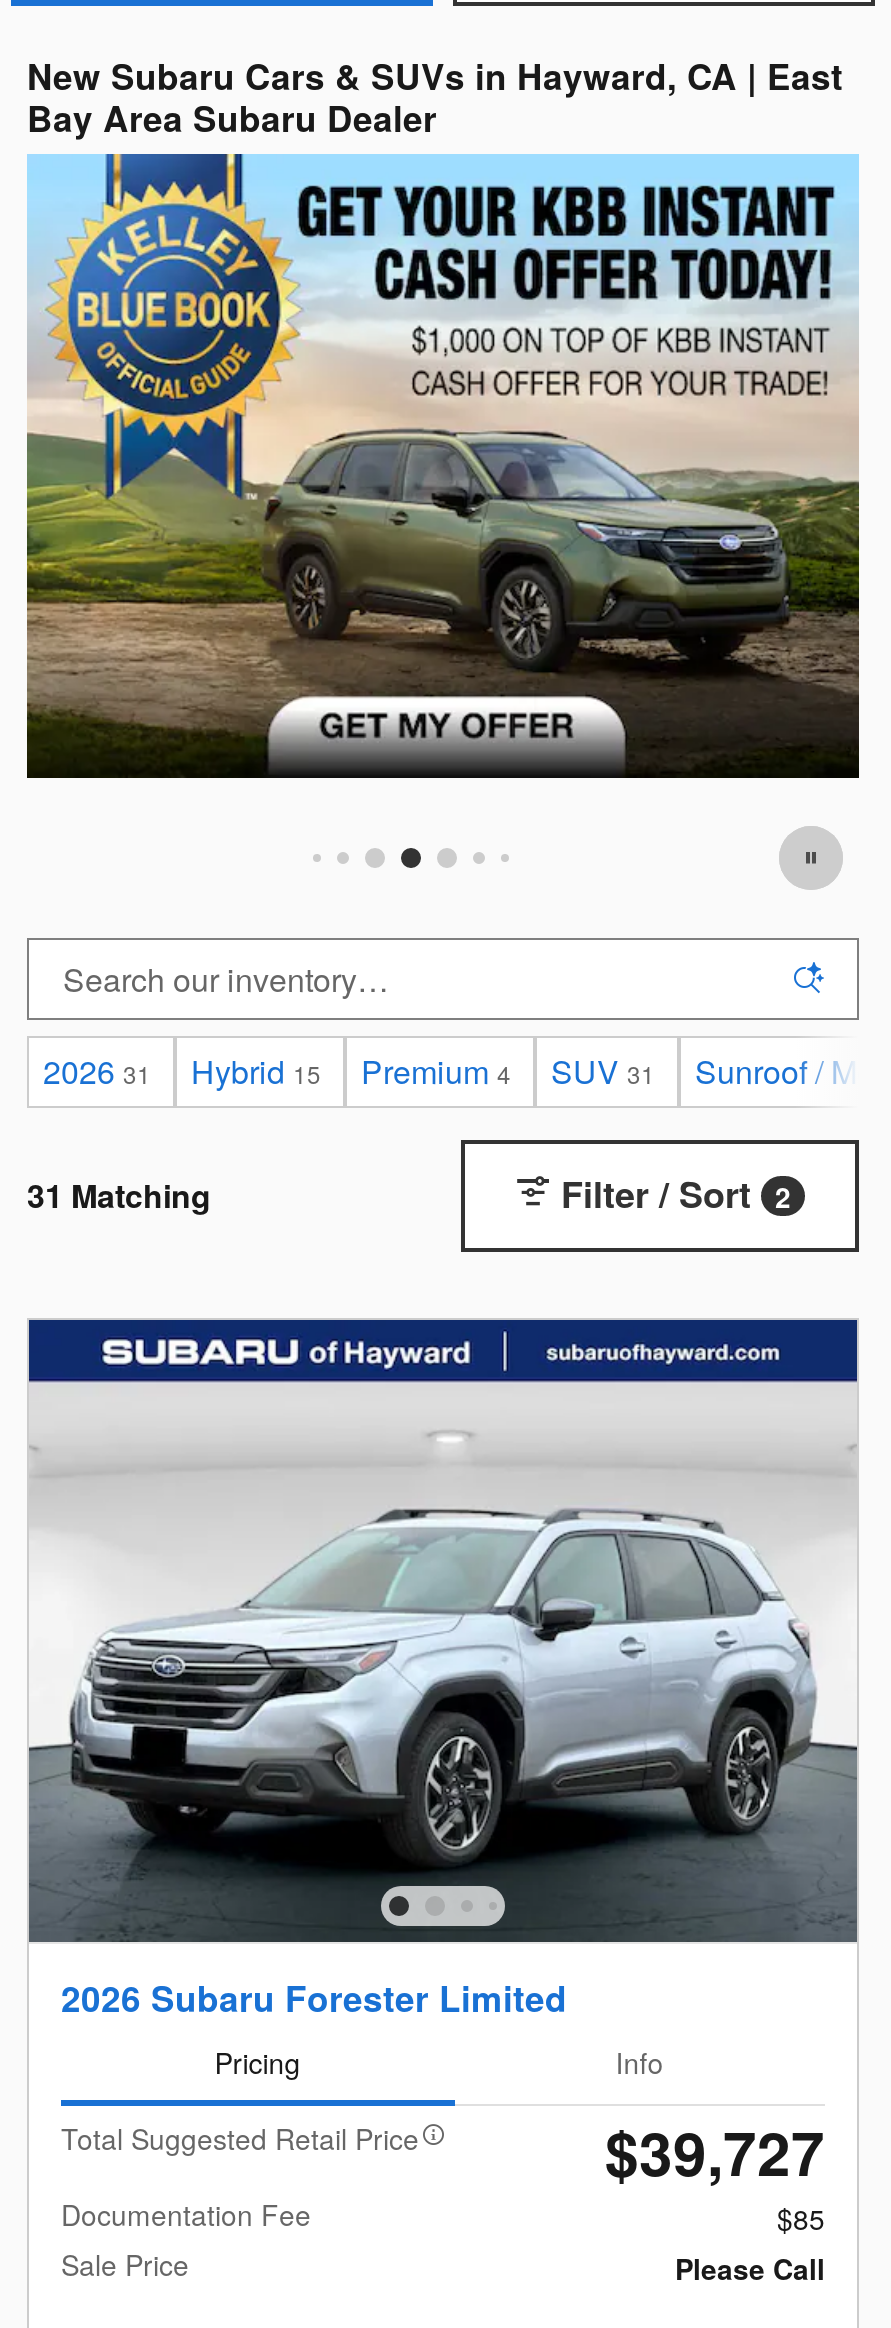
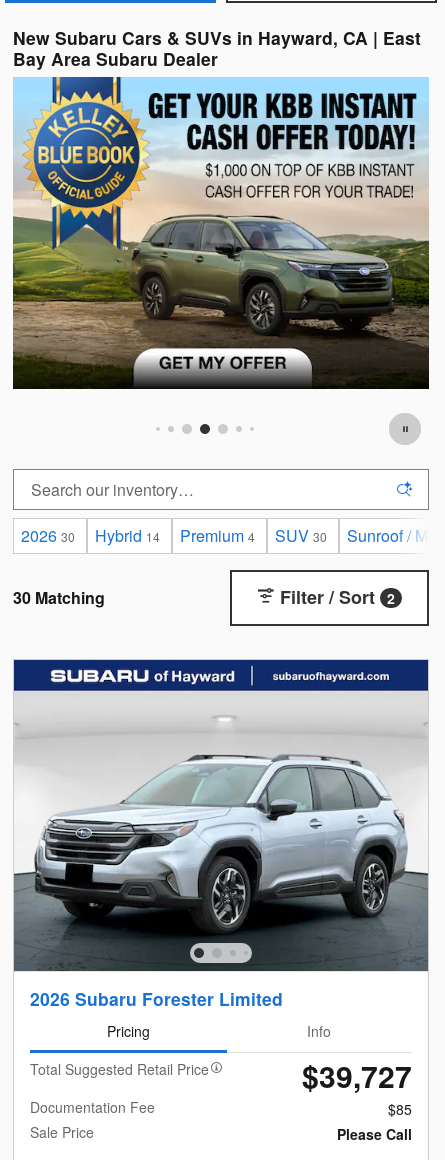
[43,1048,151,1094] 2026 31 -> [21,524,75,547] 2026 30
[191,1048,321,1094] Hybrid 15 -> [95,524,160,547] Hybrid 14
[551,1048,655,1094] SUV 31 -> [275,524,327,547] SUV 30
[27,1172,211,1218] 31 Matching -> [13,586,105,609] 30 Matching

